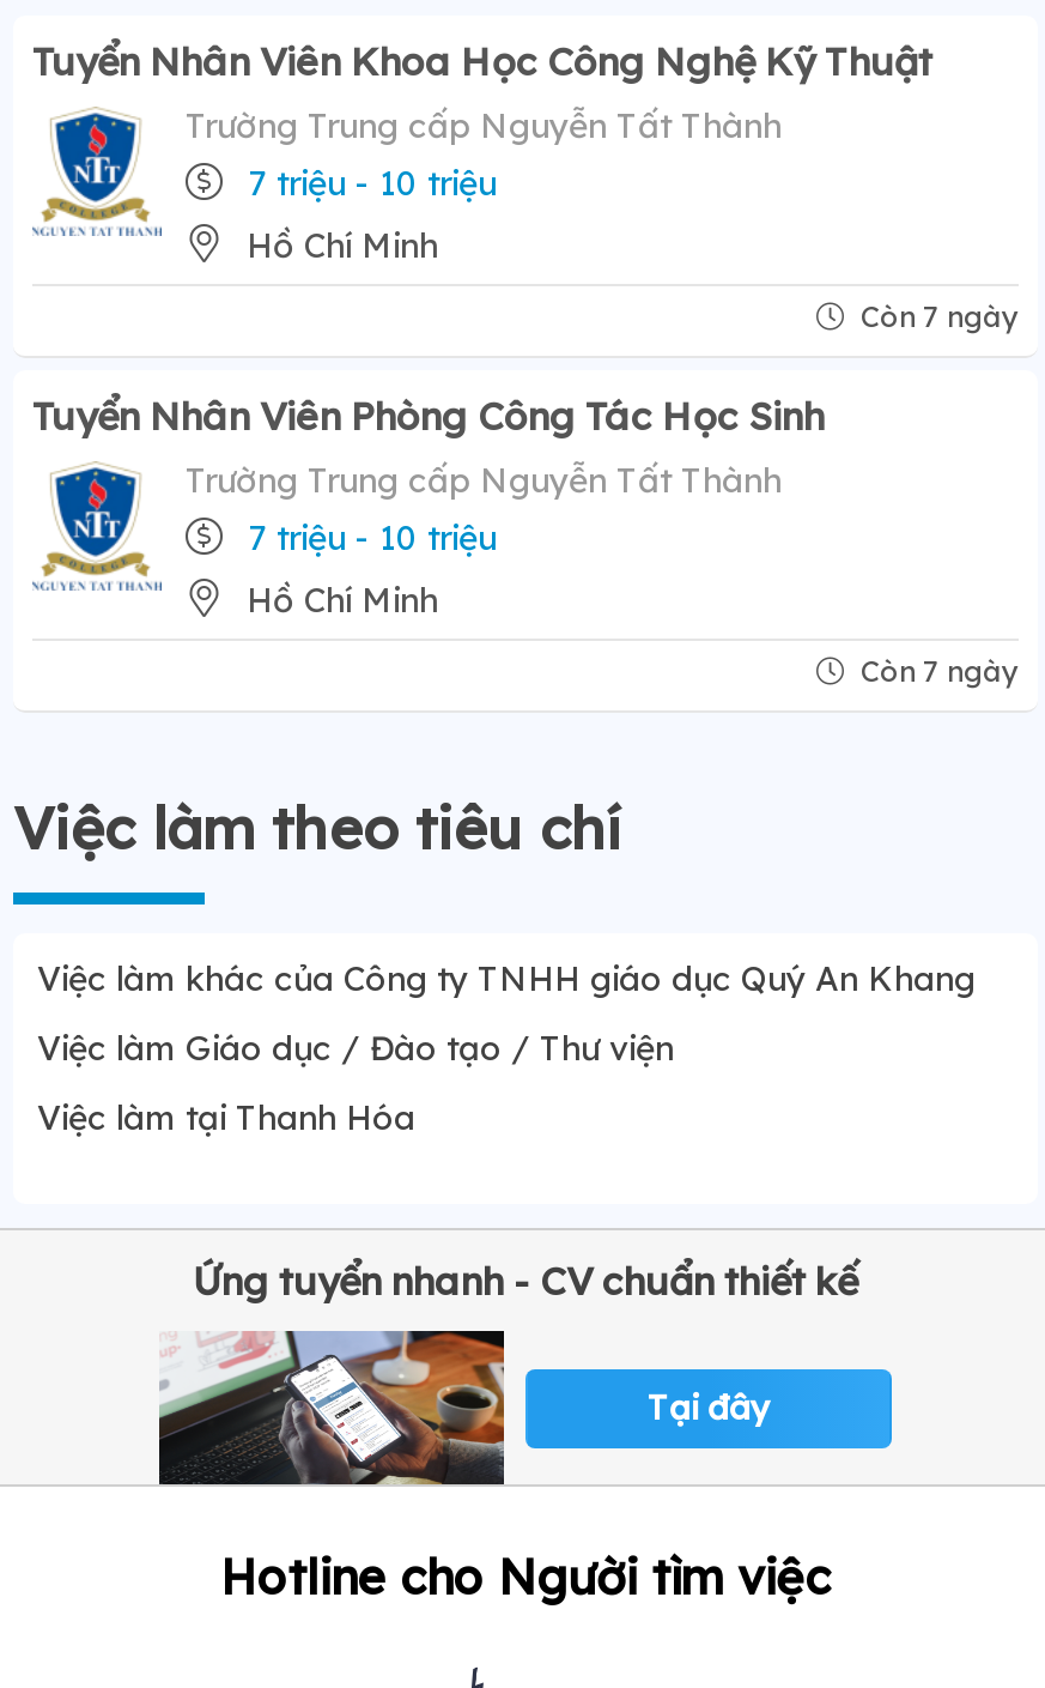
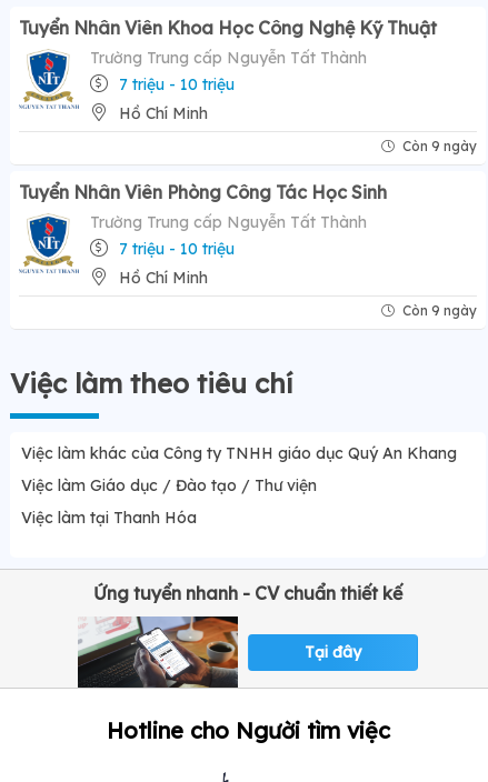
[861,298,1019,334] Còn 7 ngày -> [402,138,477,154] Còn 9 ngày
[861,653,1019,689] Còn 7 ngày -> [402,302,477,319] Còn 9 ngày

